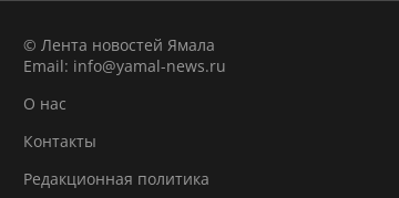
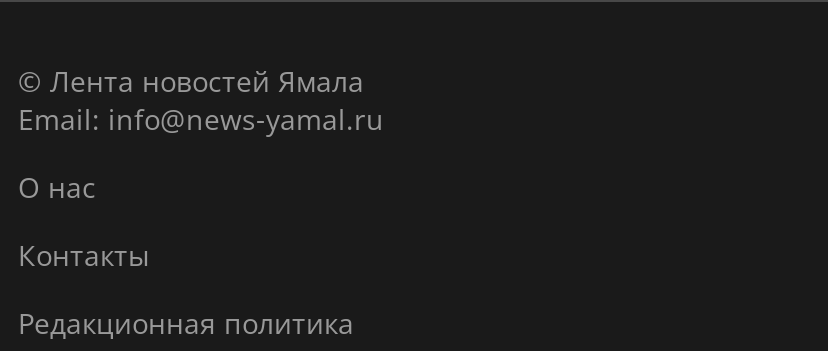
[23,55,226,76] Email: info@yamal-news.ru -> [18,100,384,138] Email: info@news-yamal.ru

